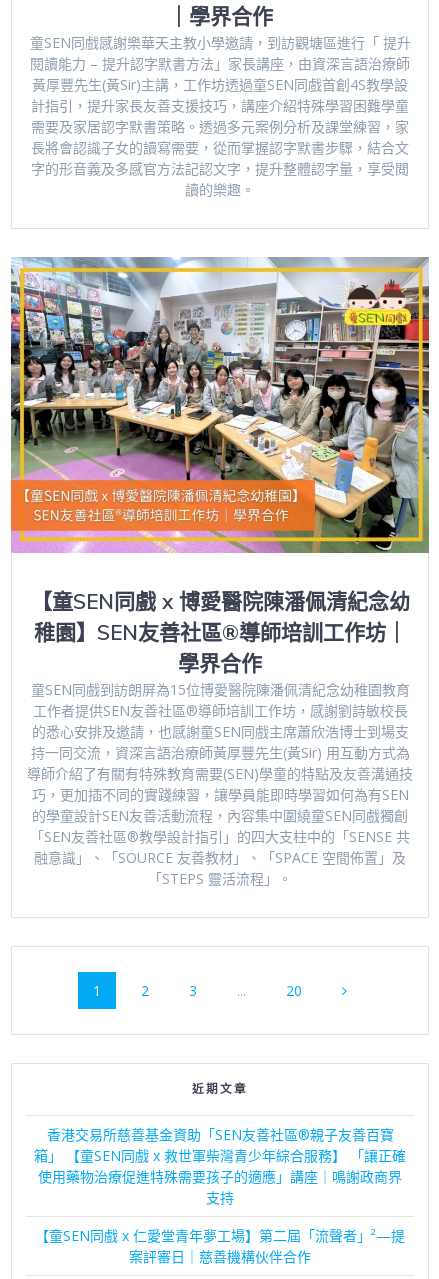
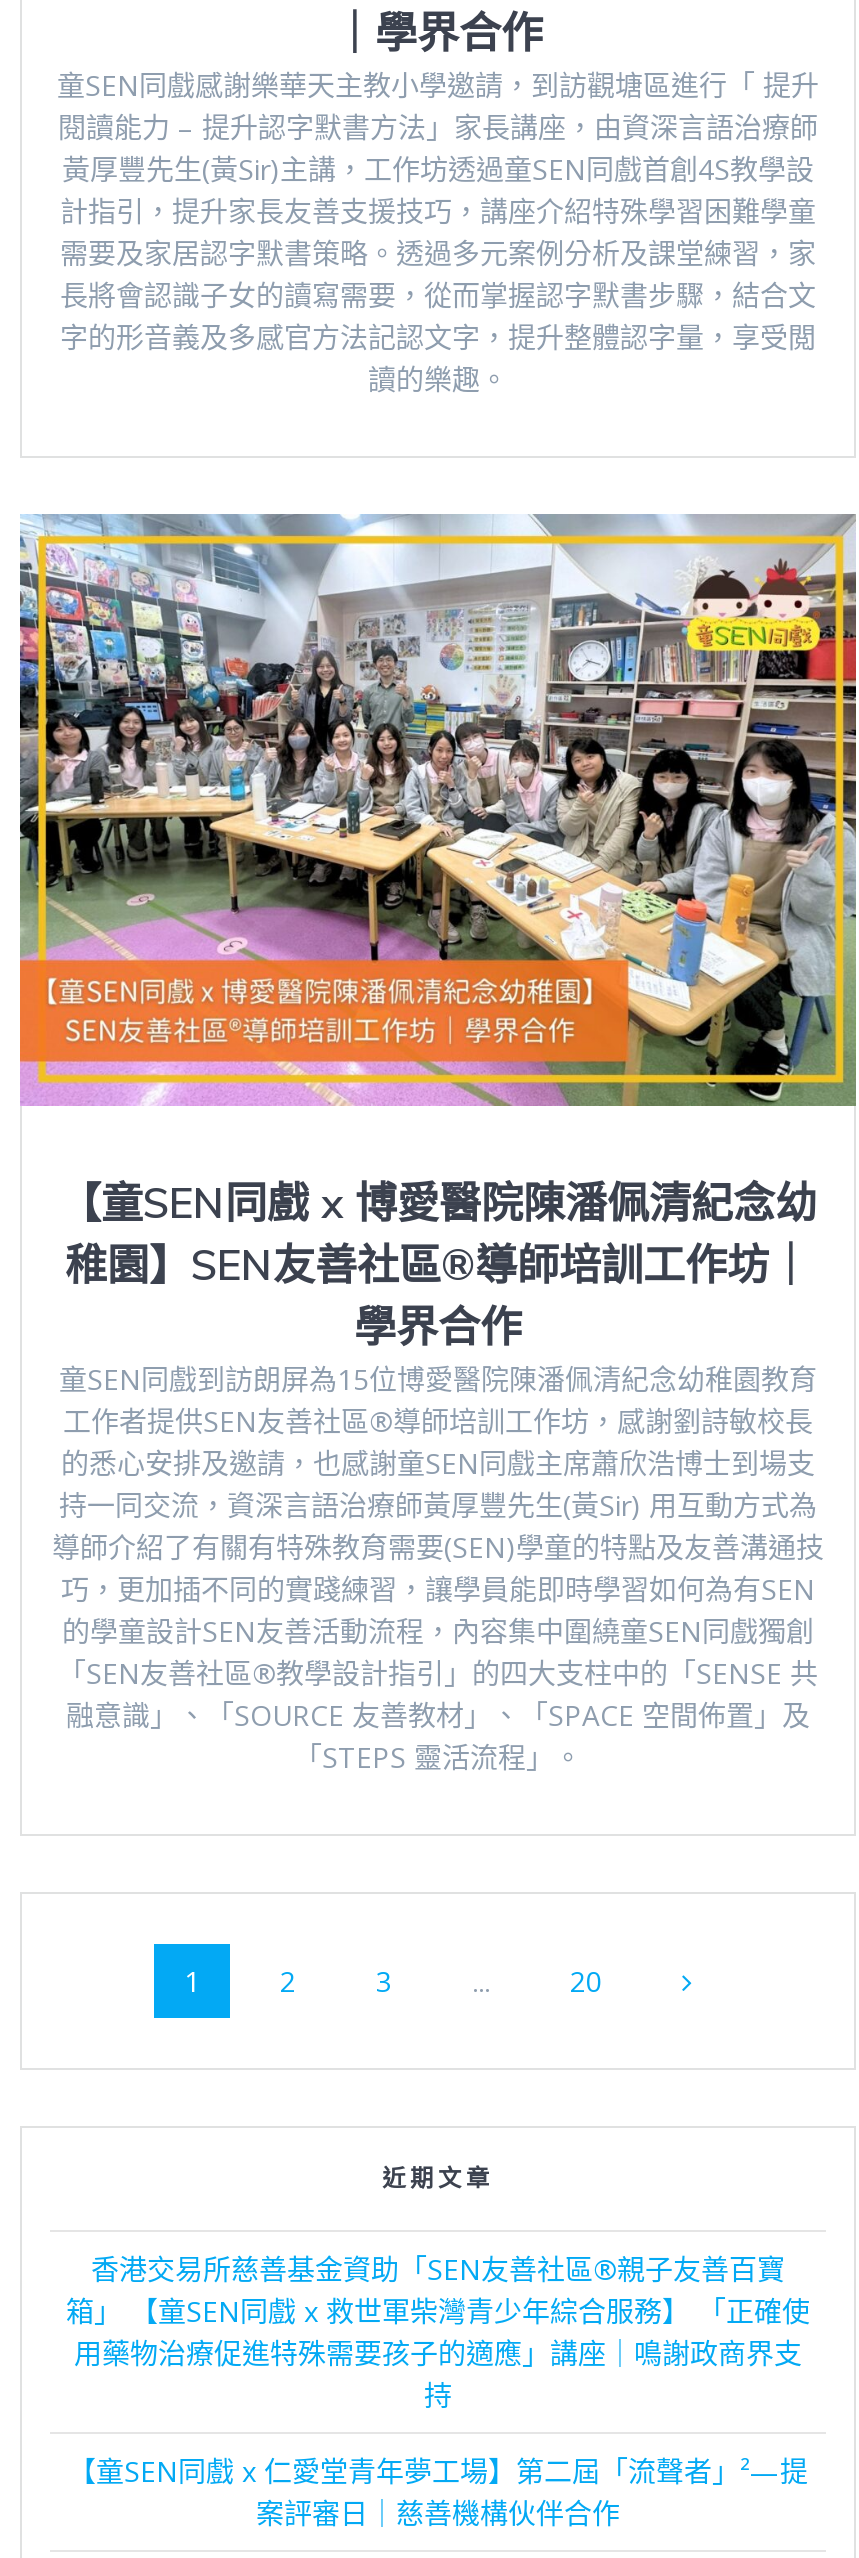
[34,1146,406,1207] 箱」 【童SEN同戲 x 救世軍柴灣青少年綜合服務】 「讓正確 | 使用藥物治療促進特殊需要孩子的適應」講座｜鳴謝政商界 | 支持 -> [66,2292,810,2414] 箱」 【童SEN同戲 x 救世軍柴灣青少年綜合服務】 「正確使 | 用藥物治療促進特殊需要孩子的適應」講座｜鳴謝政商界支 | 持

